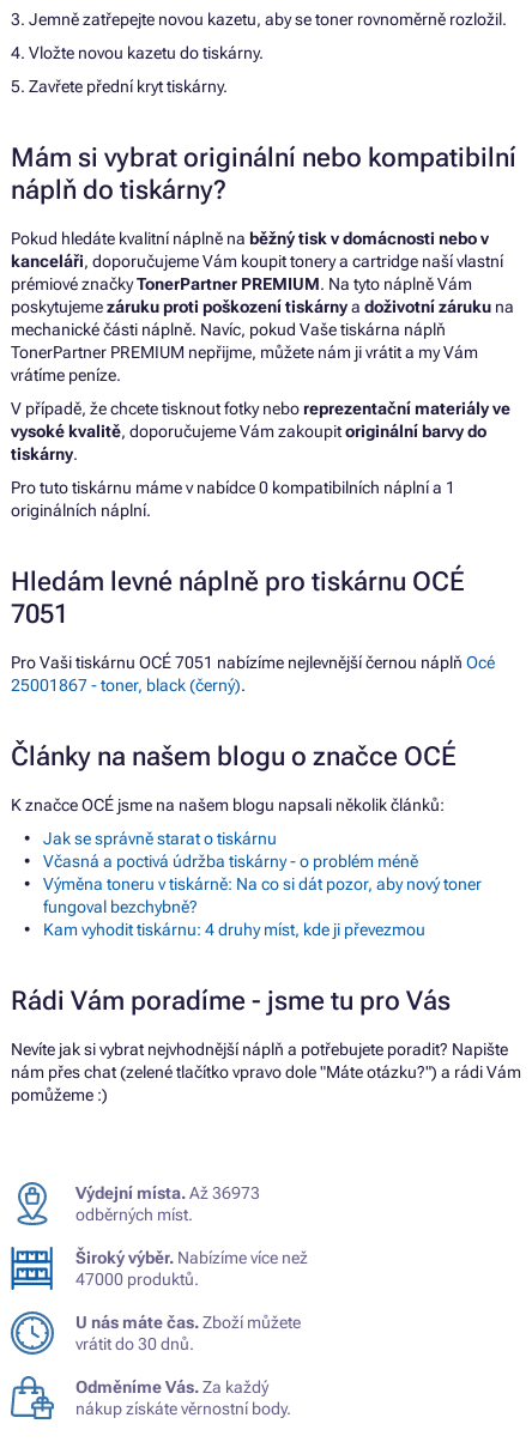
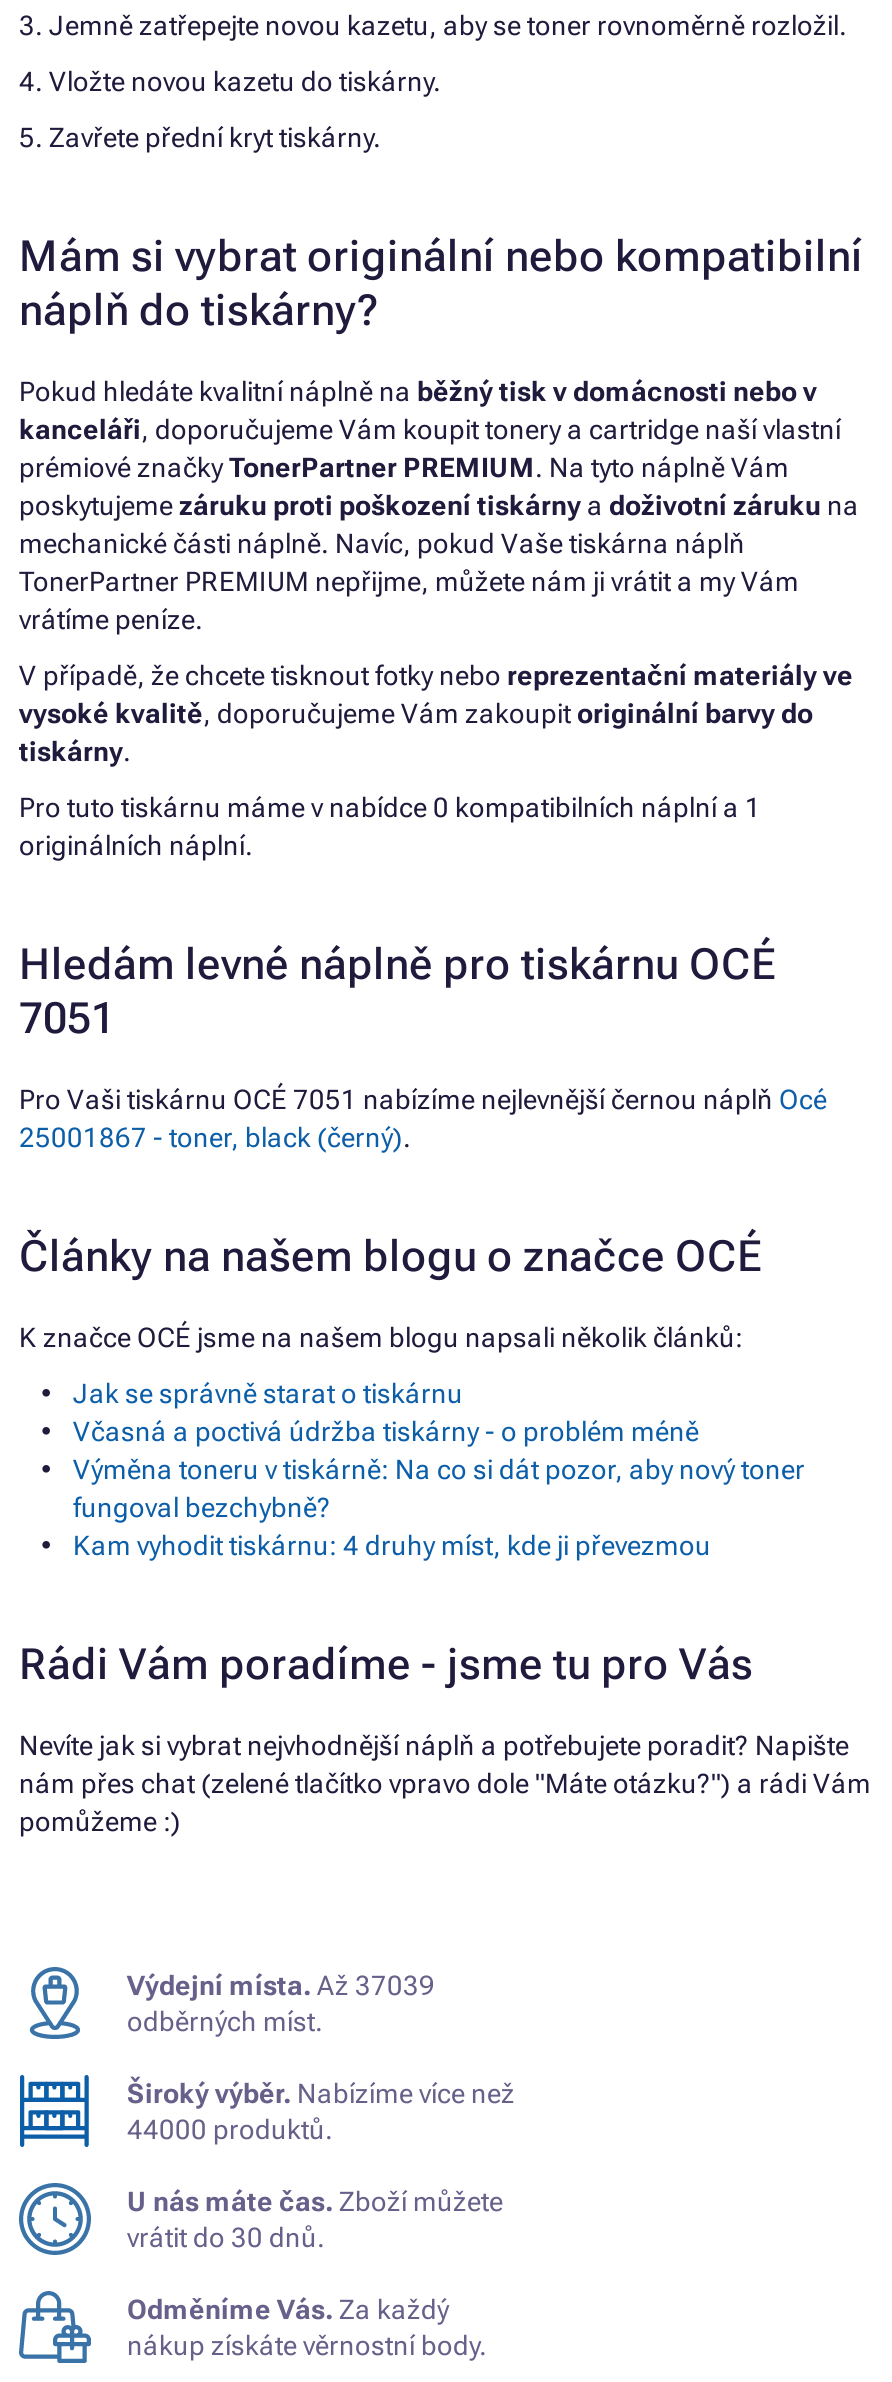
[75,1183,260,1202] Výdejní místa. Až 36973 -> [127,1969,435,2001] Výdejní místa. Až 37039
[75,1270,199,1289] 47000 produktů. -> [127,2113,333,2145] 44000 produktů.

